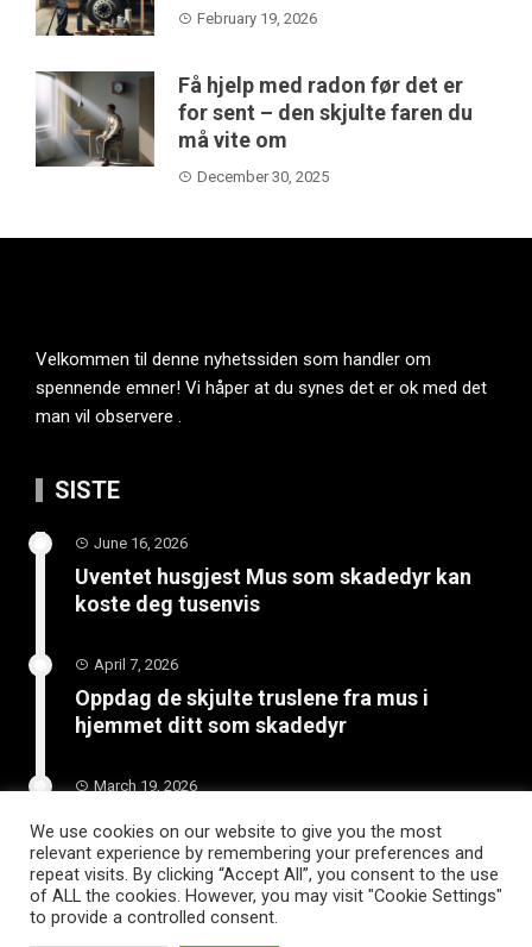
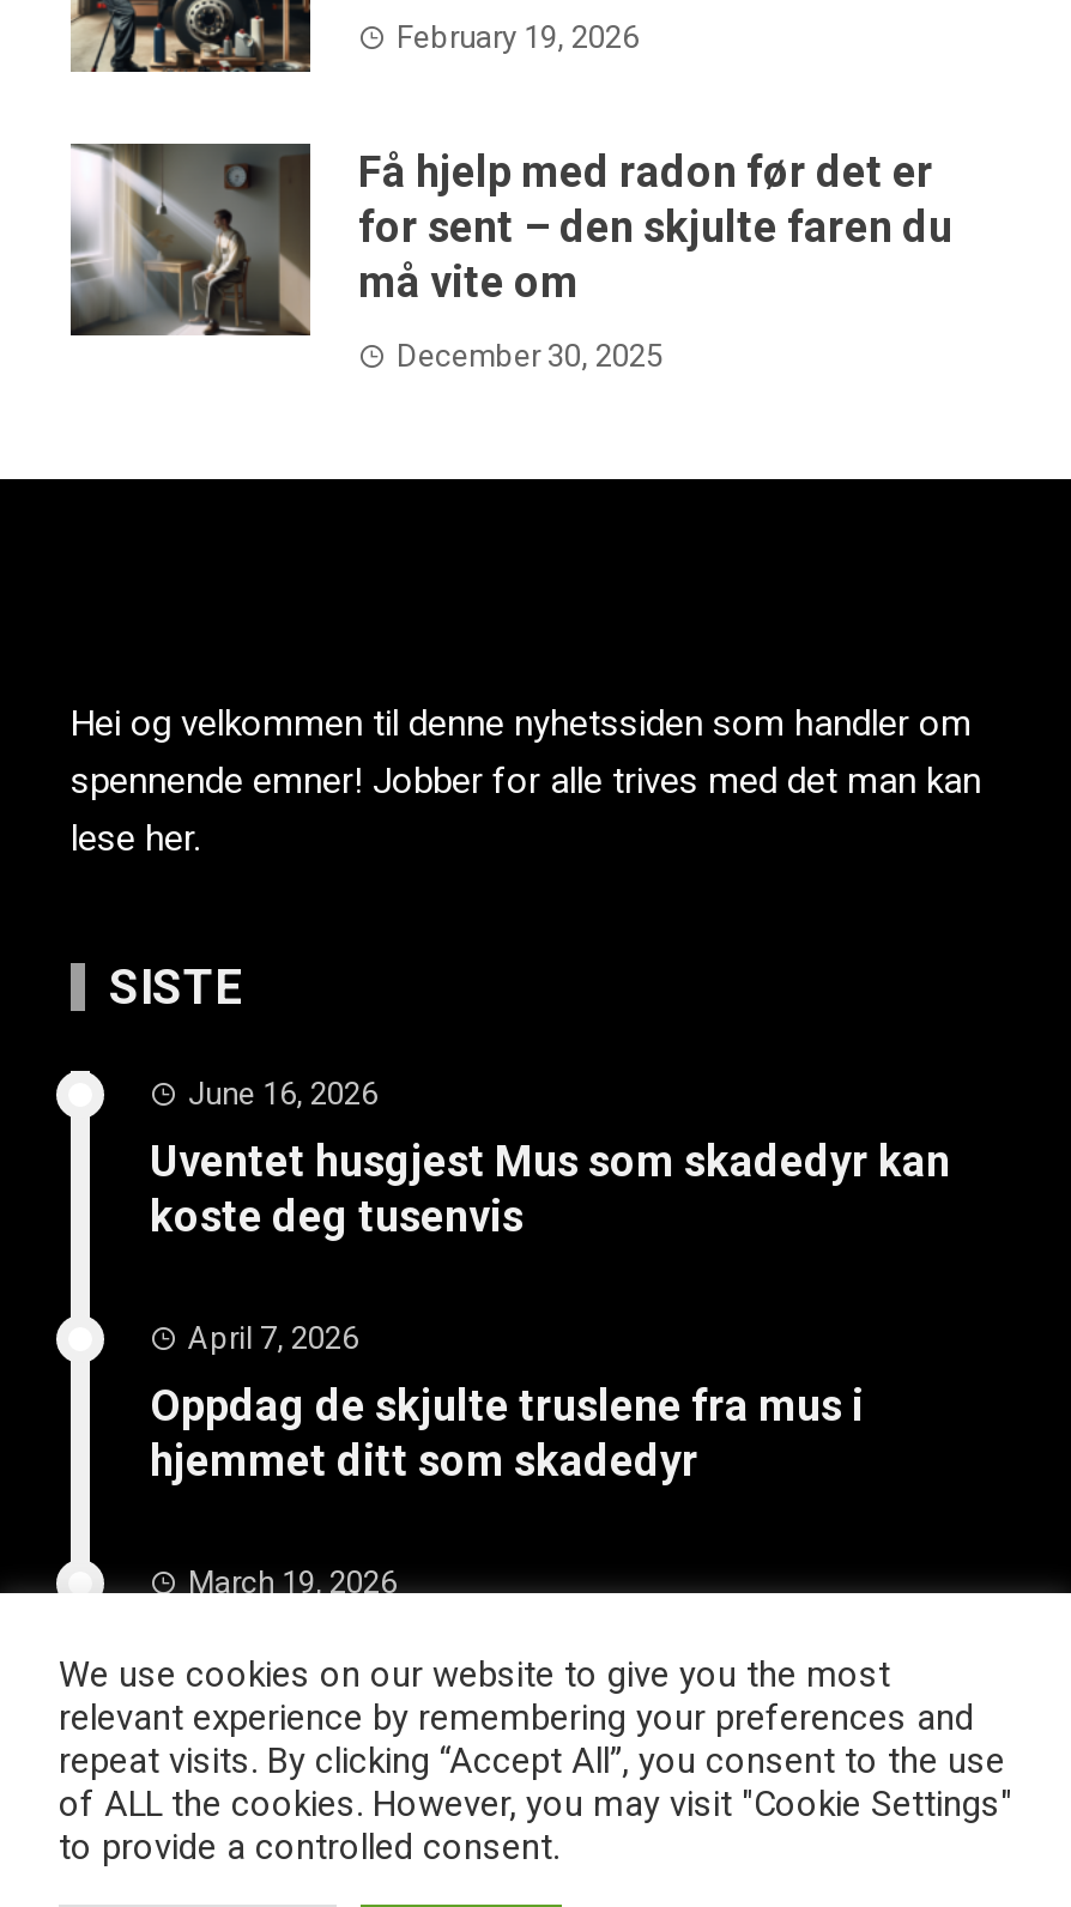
[36,348,487,427] Velkommen til denne nyhetssiden som handler om | spennende emner! Vi håper at du synes det er ok med det | man vil observere . -> [71,702,981,860] Hei og velkommen til denne nyhetssiden som handler om | spennende emner! Jobber for alle trives med det man kan | lese her.

